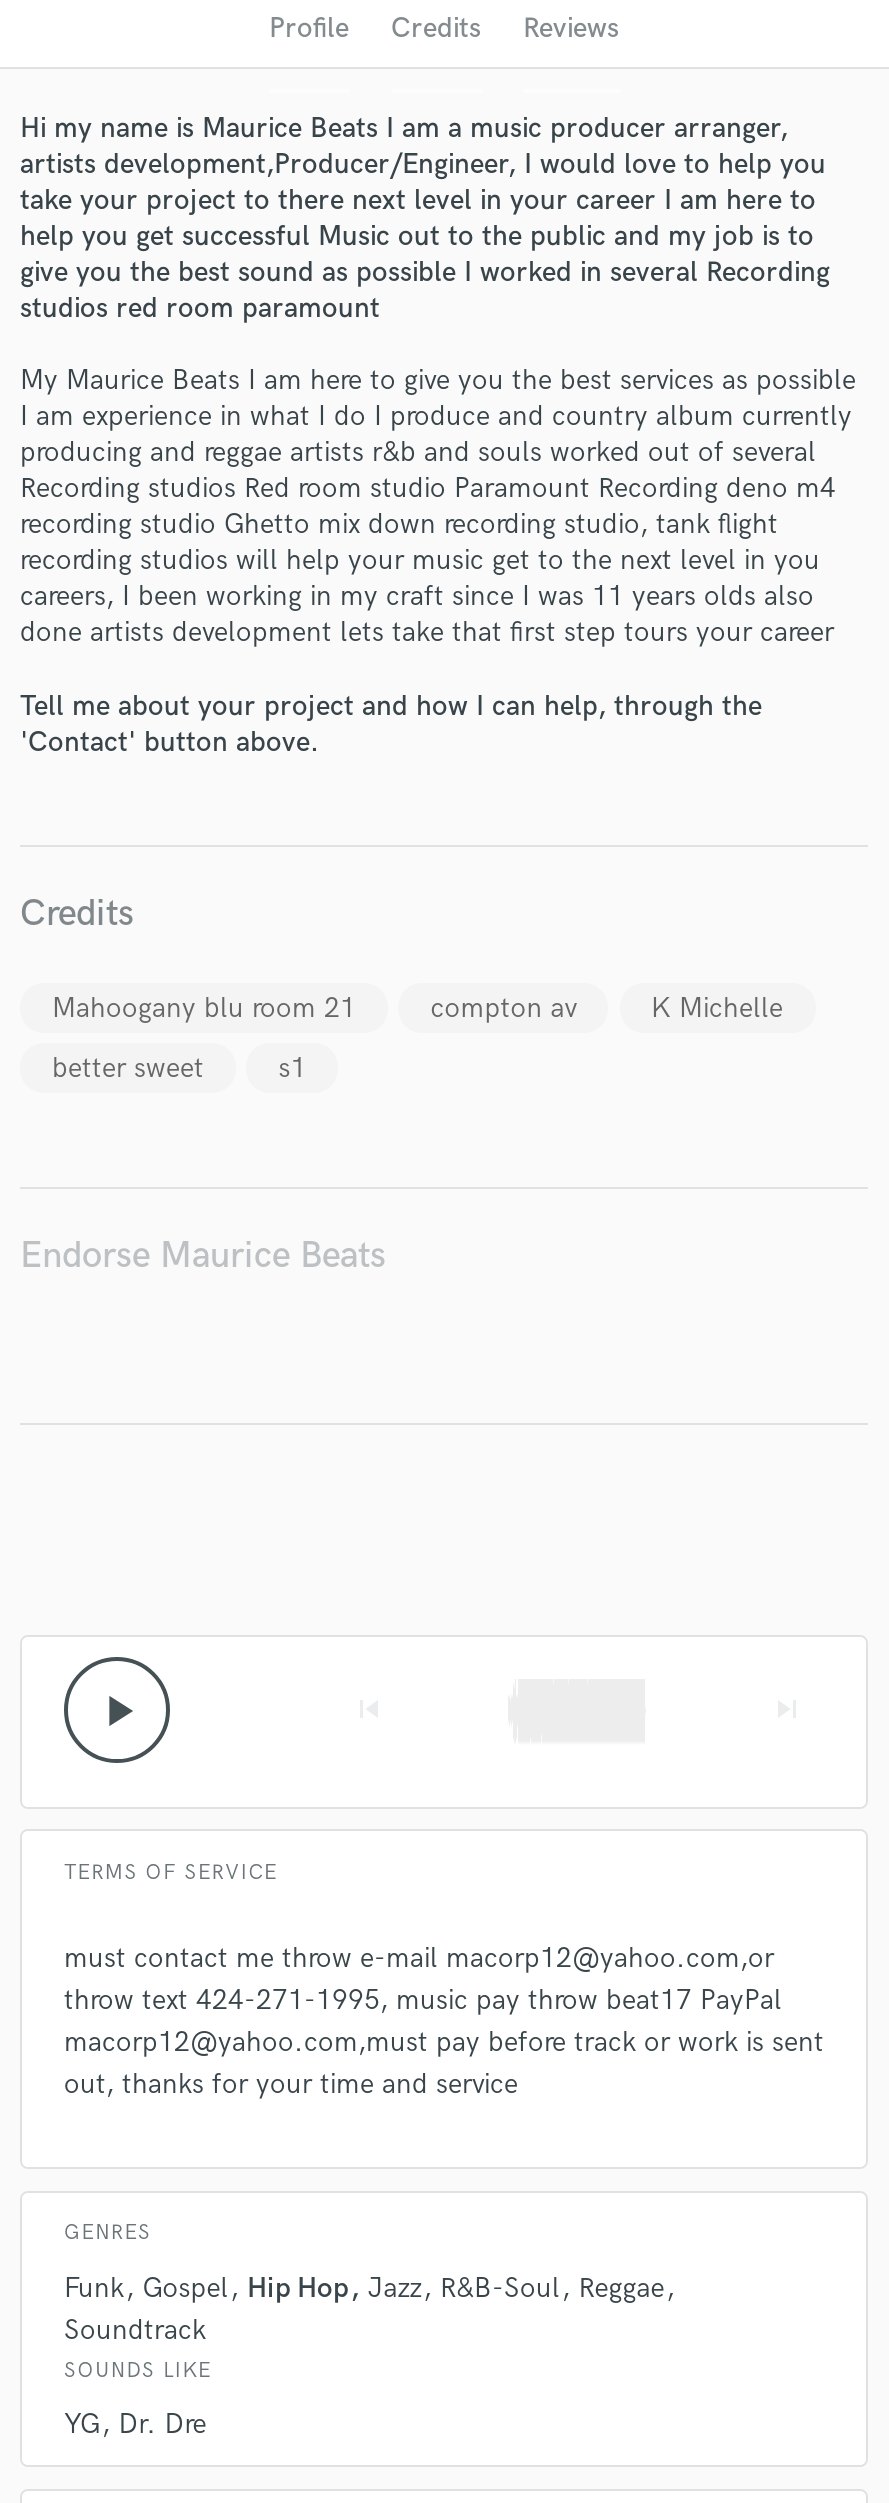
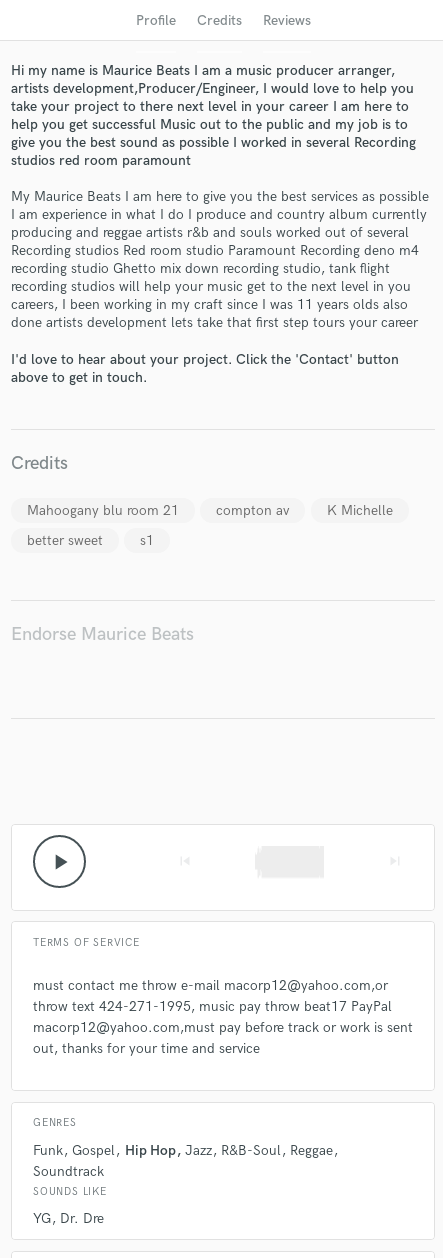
[20,688,762,758] Tell me about your project and how I can help, through the | 'Contact' button above. -> [11,351,399,386] I'd love to hear about your project. Click the 'Contact' button | above to get in touch.

